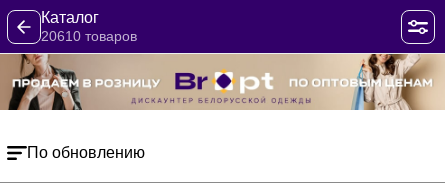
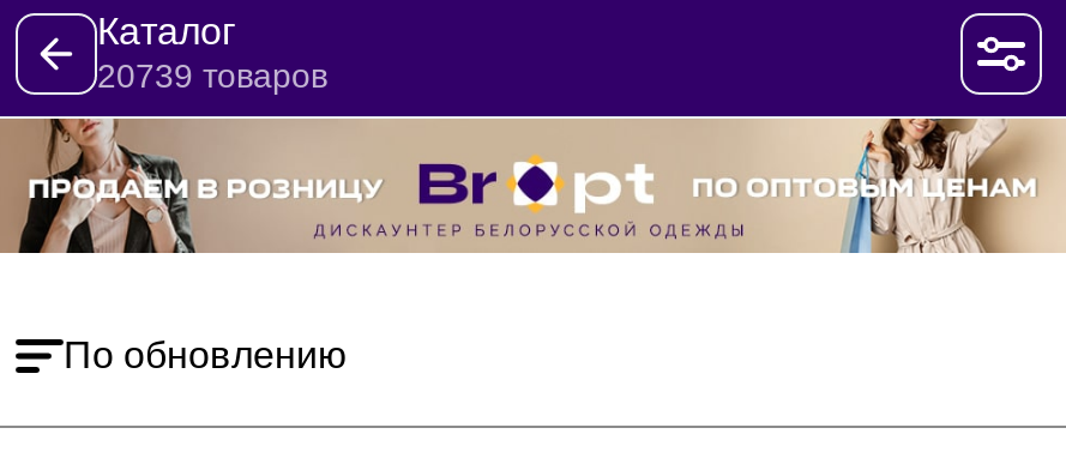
[41,28,137,44] 20610 товаров -> [97,56,327,95] 20739 товаров

